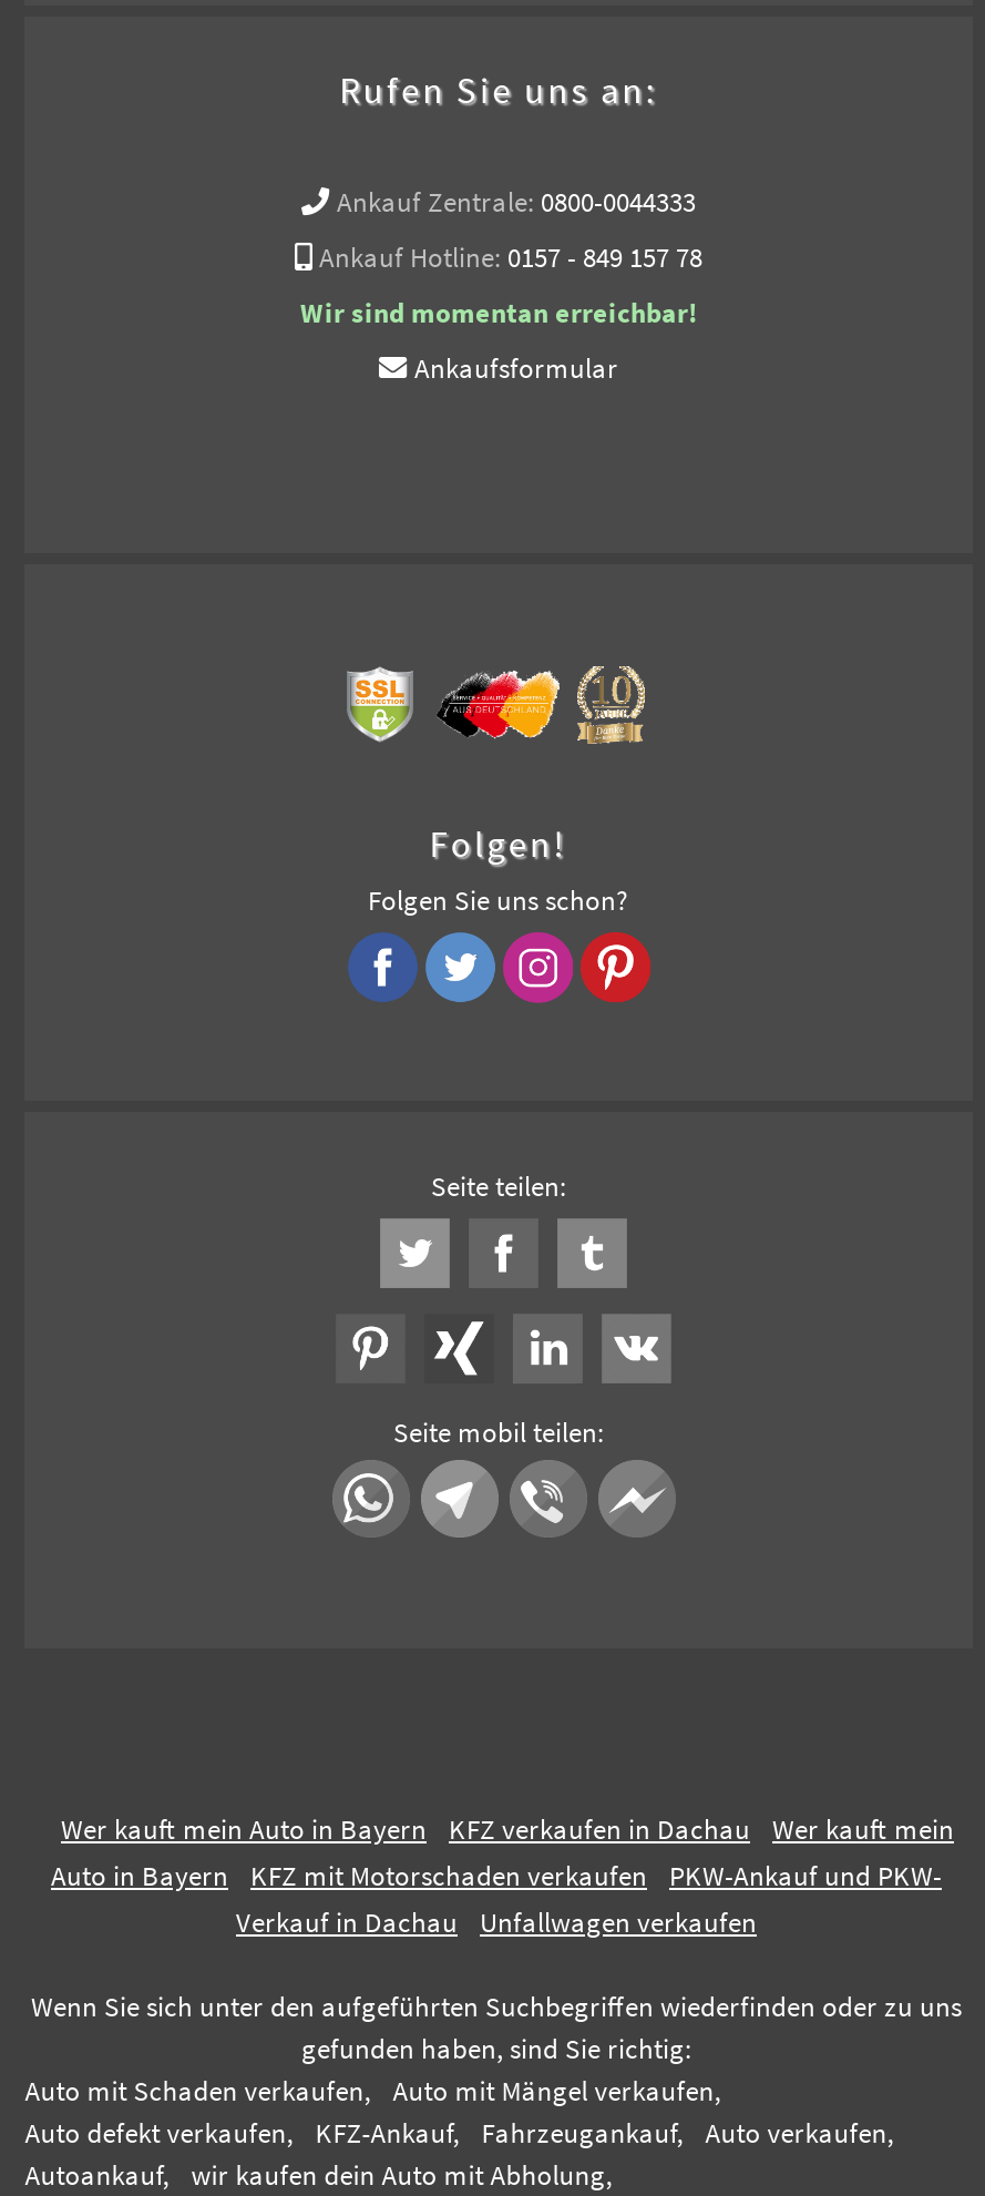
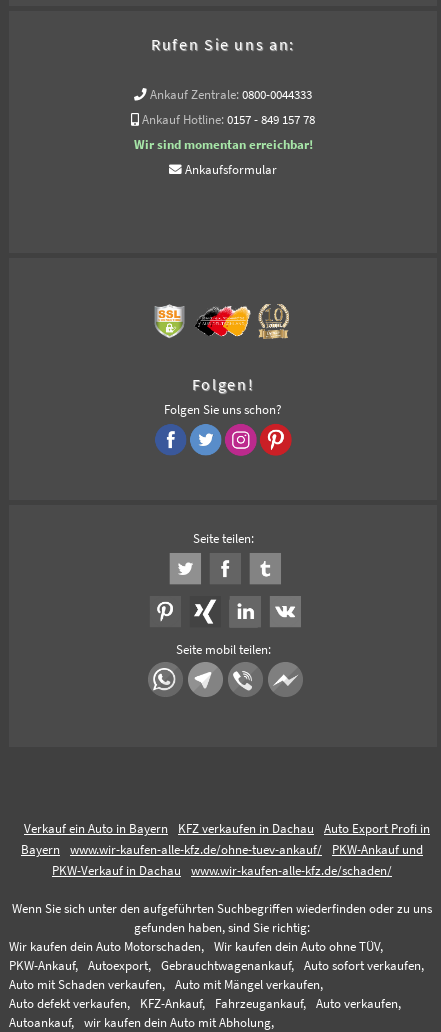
[51,1813,954,1939] Wer kauft mein | Auto in Bayern | KFZ mit Motorschaden verkaufen | PKW-Ankauf und PKW- | Verkauf in Dachau | Unfallwagen verkaufen -> [21,821,430,878] Auto Export Profi in | Bayern | www.wir-kaufen-alle-kfz.de/ohne-tuev-ankauf/ | PKW-Ankauf und | PKW-Verkauf in Dachau | www.wir-kaufen-alle-kfz.de/schaden/
[61,1813,427,1846] Wer kauft mein Auto in Bayern -> [24,821,168,836] Verkauf ein Auto in Bayern
none -> [9,939,424,973] Wir kaufen dein Auto Motorschaden, | Wir kaufen dein Auto ohne TÜV, | PKW-Ankauf, | Autoexport, | Gebrauchtwagenankauf, | Auto sofort verkaufen,

